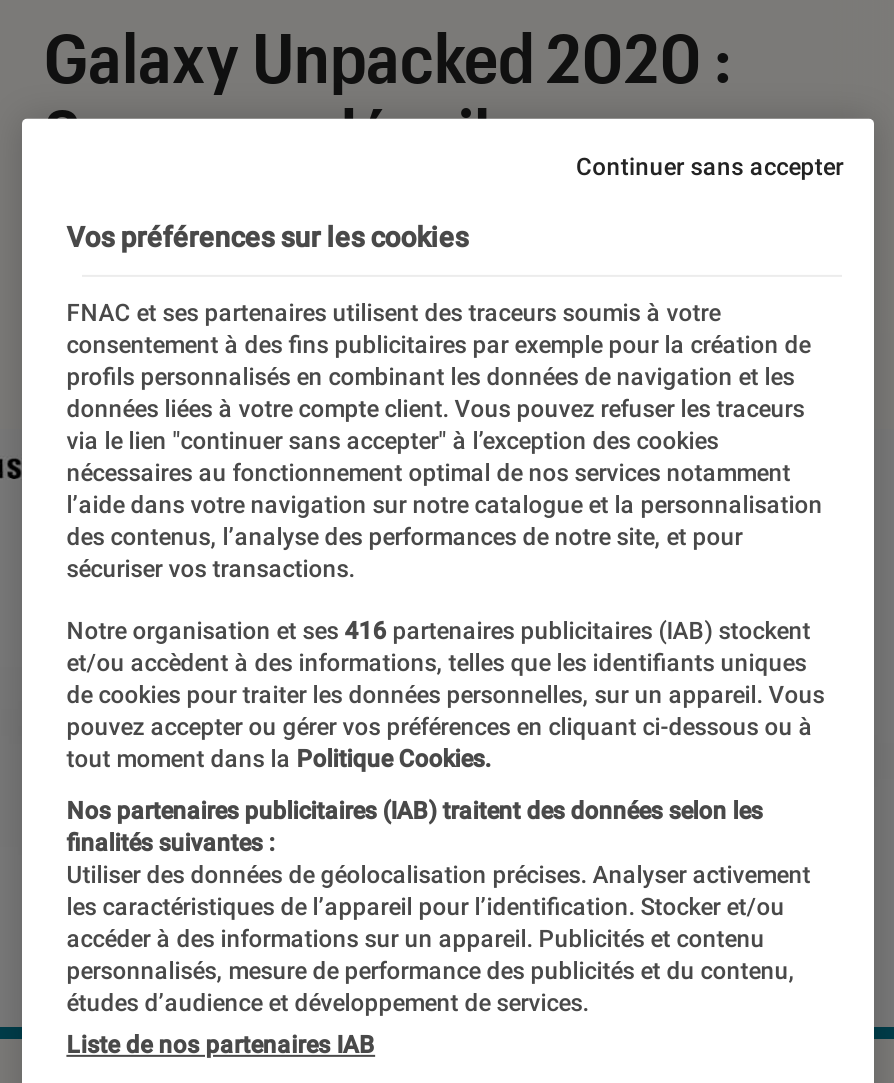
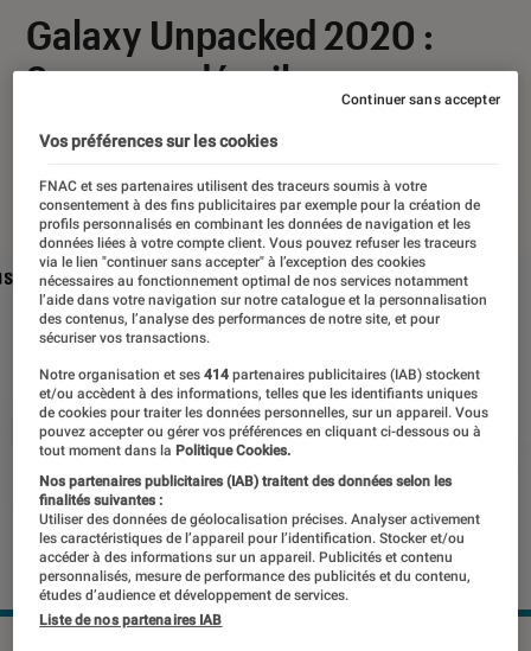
[66,617,810,645] Notre organisation et ses 416 partenaires publicitaires (IAB) stockent -> [39,366,480,383] Notre organisation et ses 414 partenaires publicitaires (IAB) stockent

